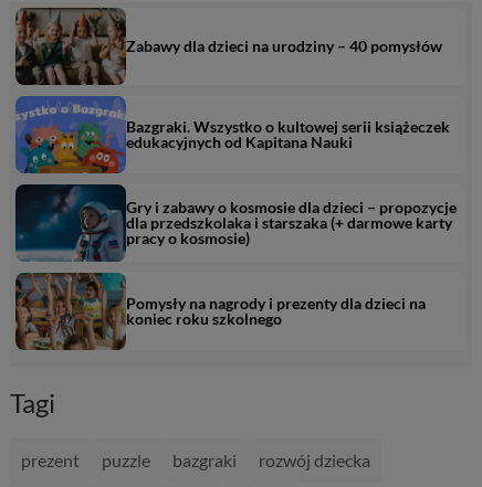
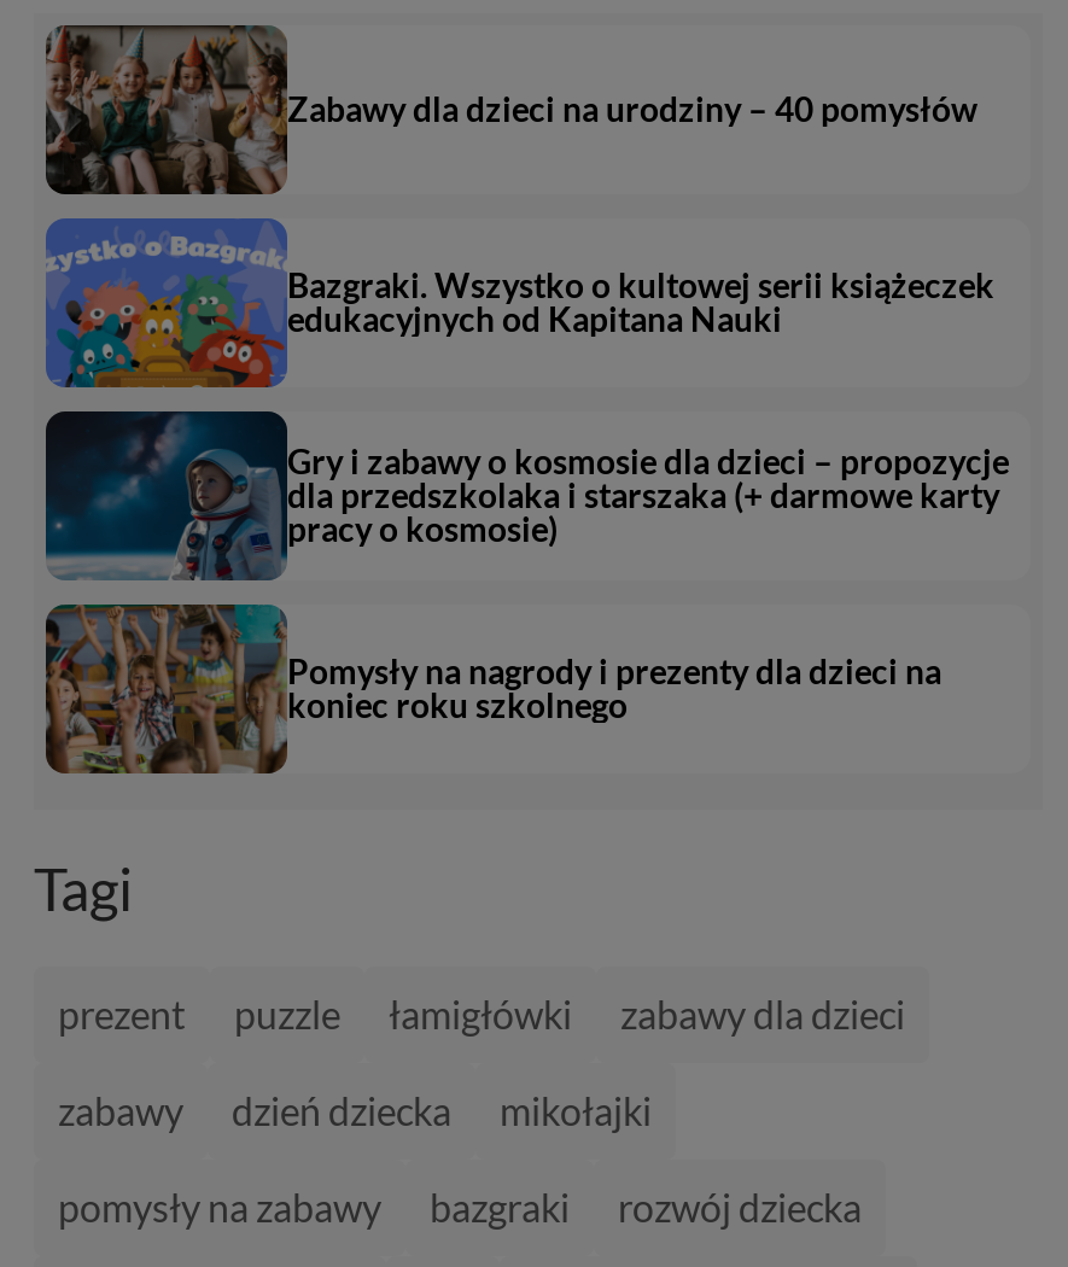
none -> [58,991,905,1230] łamigłówki | zabawy dla dzieci | zabawy | dzień dziecka | mikołajki | pomysły na zabawy

